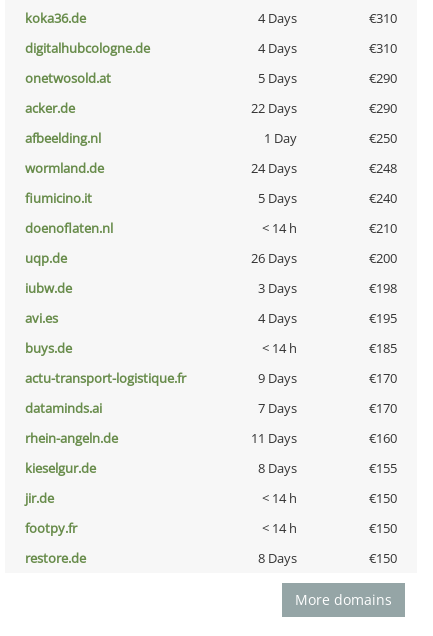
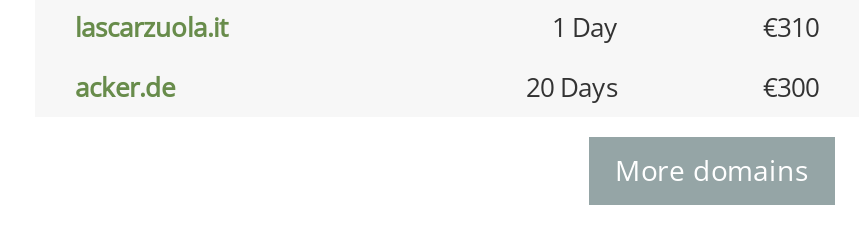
[25,9,296,27] koka36.de | 4 Days -> [75,9,618,45] lascarzuola.it | 1 Day
[25,39,397,87] digitalhubcologne.de | 4 Days | €310 | onetwosold.at | 5 Days | €290 -> none
[25,99,397,567] 22 Days | €290 | afbeelding.nl | 1 Day | €250 | wormland.de | 24 Days | €248 | fiumicino.it | 5 Days | €240 | doenoflaten.nl | < 14 h | €210 | uqp.de | 26 Days | €200 | iubw.de | 3 Days | €198 | avi.es | 4 Days | €195 | buys.de | < 14 h | €185 | actu-transport-logistique.fr | 9 Days | €170 | dataminds.ai | 7 Days | €170 | rhein-angeln.de | 11 Days | €160 | kieselgur.de | 8 Days | €155 | jir.de | < 14 h | €150 | footpy.fr | < 14 h | €150 | restore.de | 8 Days | €150 -> [526,69,819,105] 20 Days | €300

